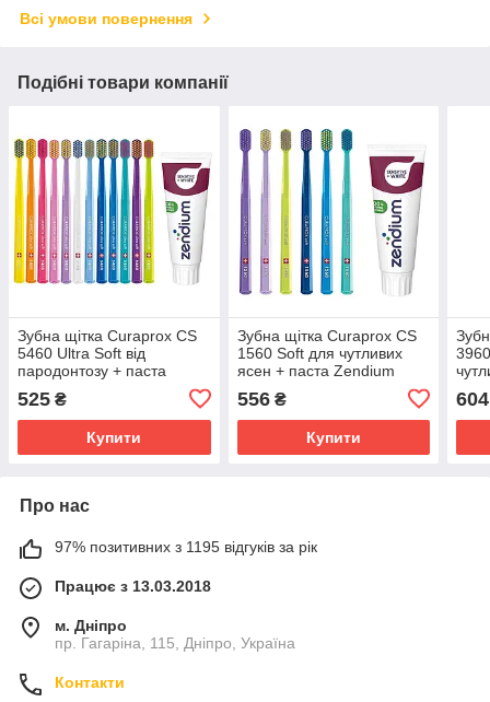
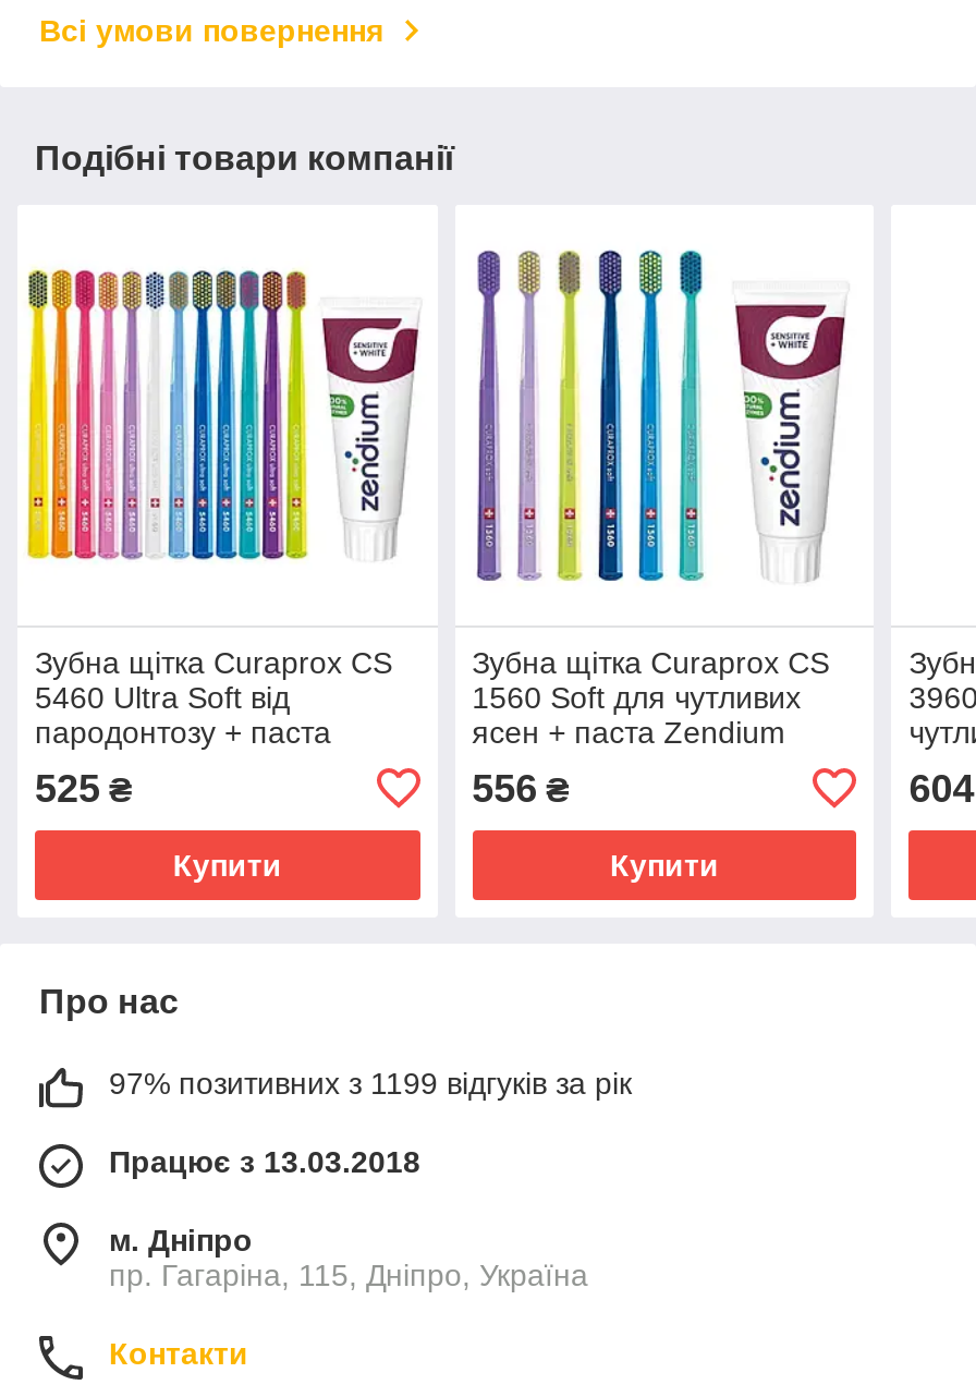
[55,538,317,555] 97% позитивних з 1195 відгуків за рік -> [109,1065,632,1100] 97% позитивних з 1199 відгуків за рік

